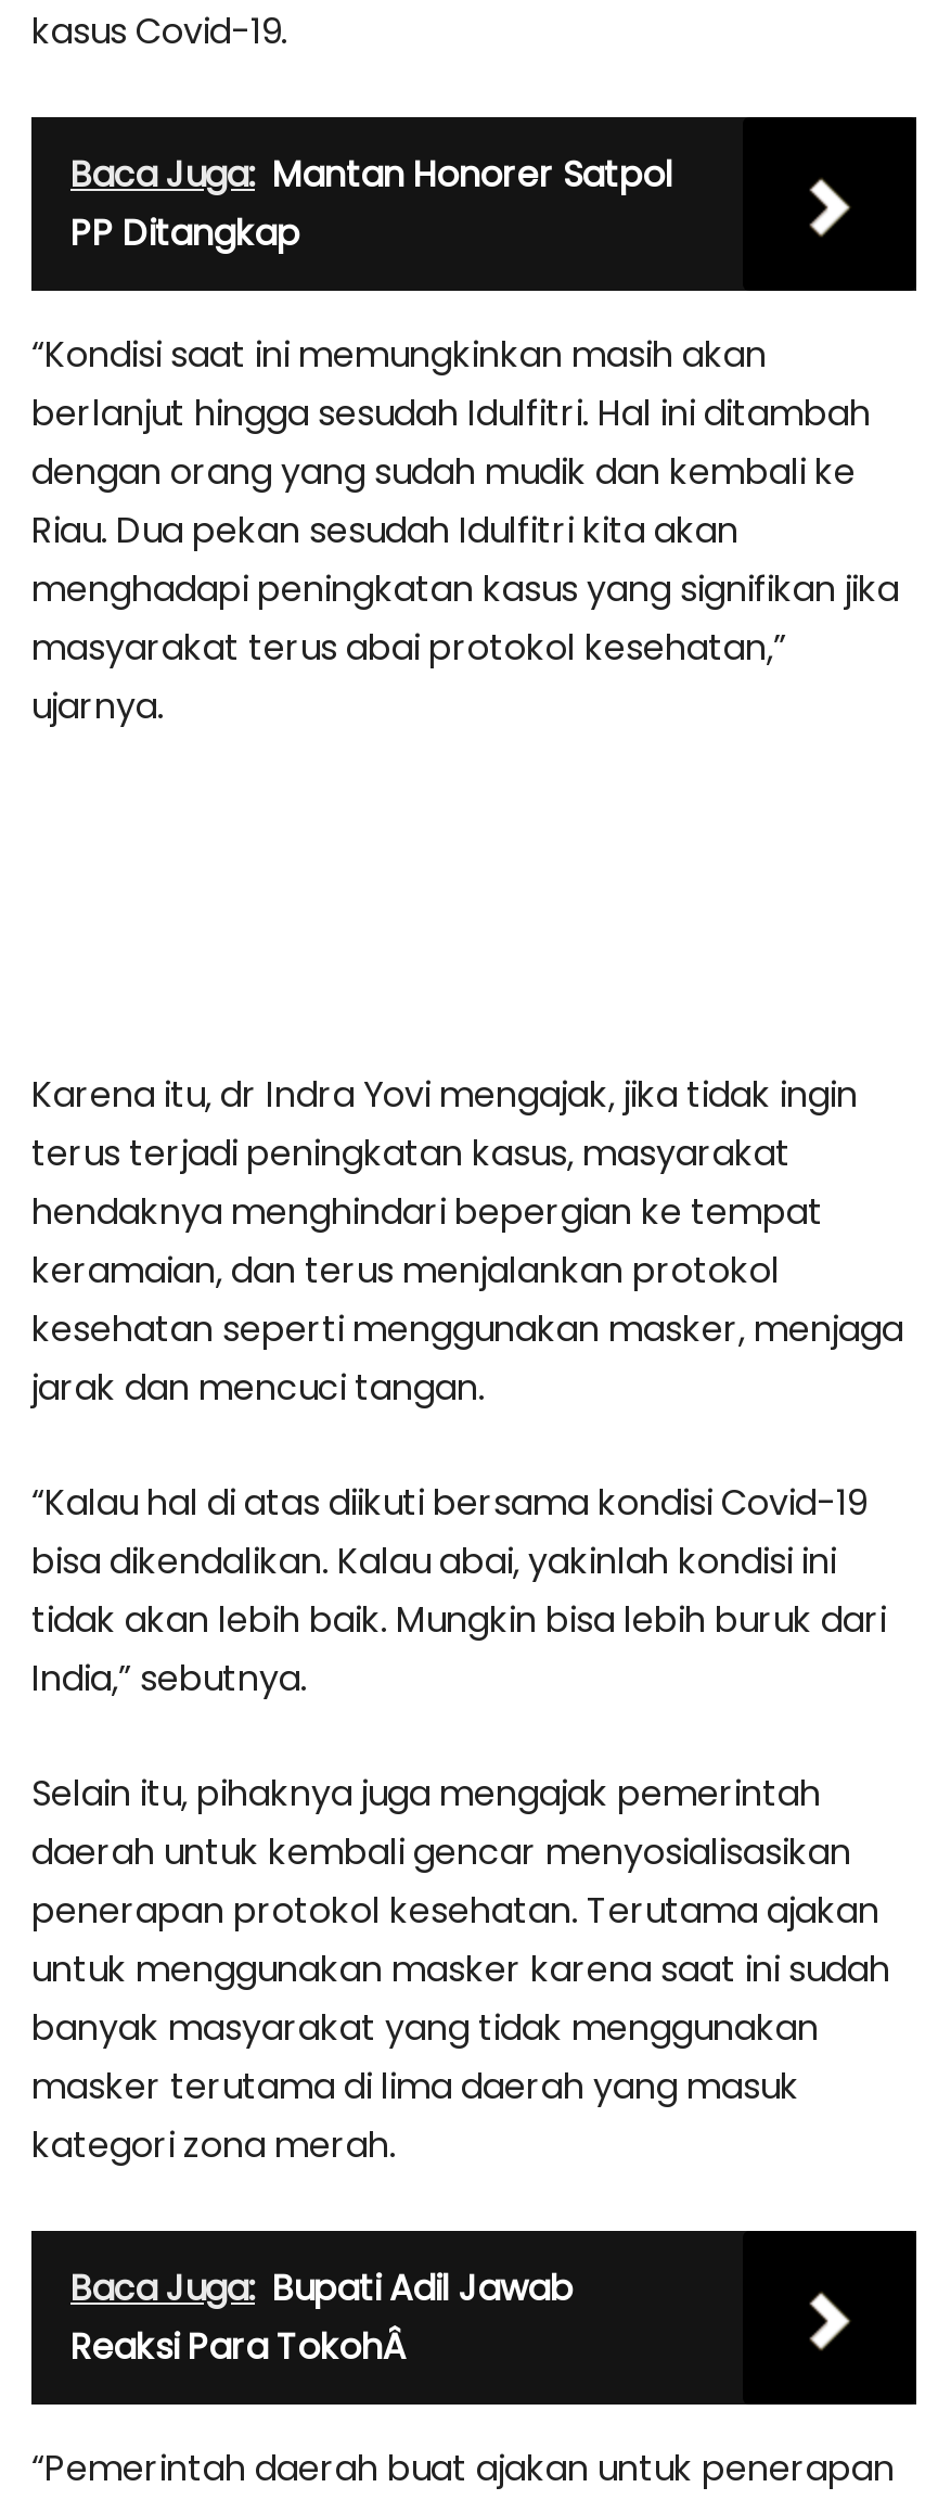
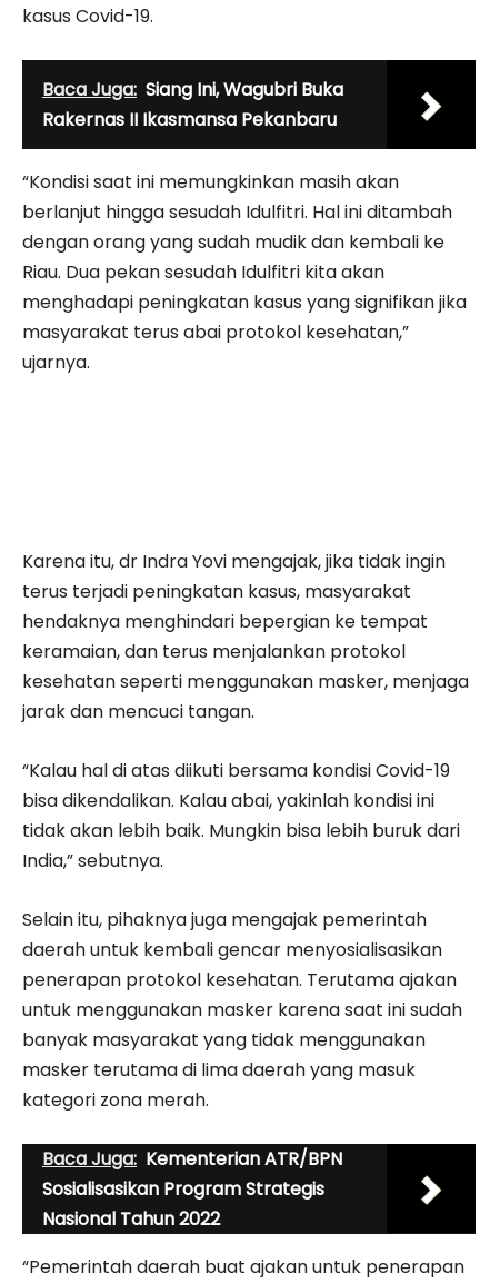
[70,150,673,258] Baca Juga: Mantan Honorer Satpol | PP Ditangkap -> [42,77,343,132] Baca Juga: Siang Ini, Wagubri Buka | Rakernas II Ikasmansa Pekanbaru
[70,2263,574,2372] Baca Juga: Bupati Adil Jawab | Reaksi Para TokohÂ -> [42,1146,342,1232] Baca Juga: Kementerian ATR/BPN | Sosialisasikan Program Strategis | Nasional Tahun 2022

